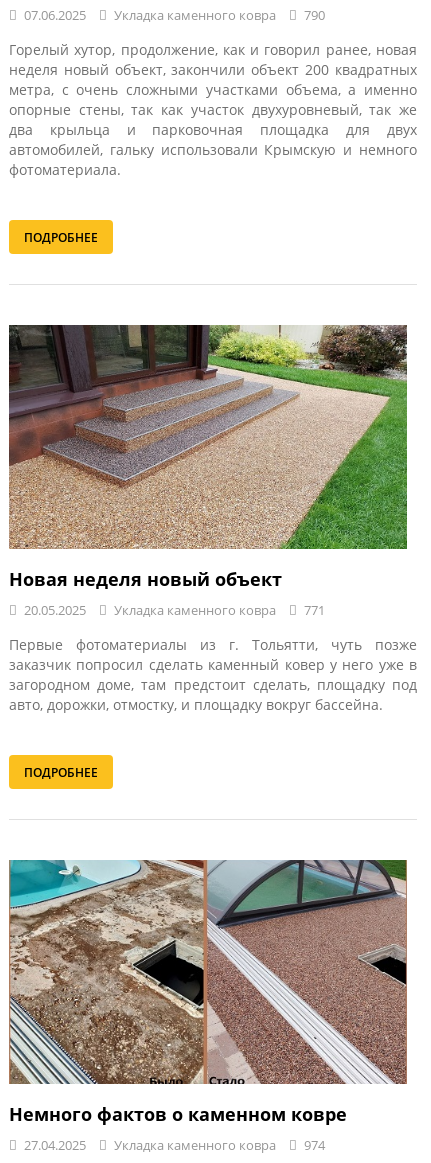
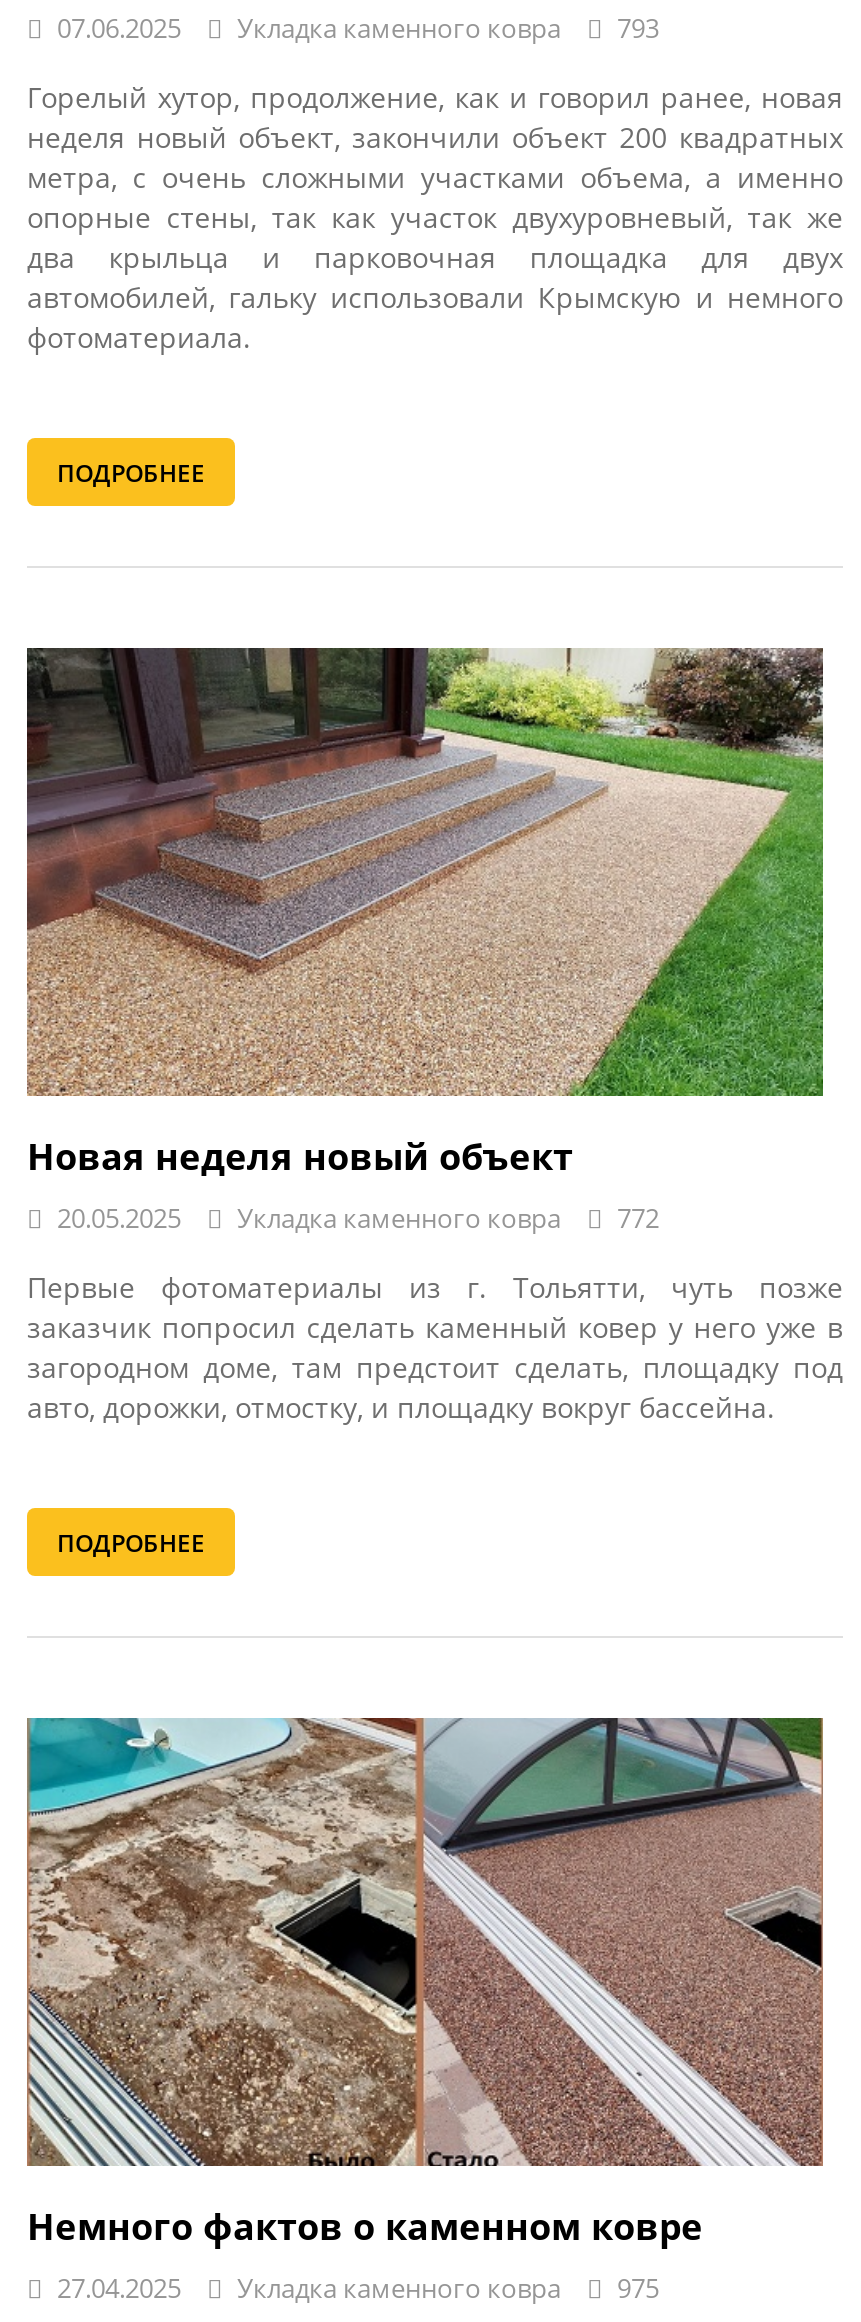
[21,6,325,24] 07.06.2025 Укладка каменного ковра 790 -> [51,10,659,46] 07.06.2025 Укладка каменного ковра 793
[21,601,325,619] 20.05.2025 Укладка каменного ковра 771 -> [51,1200,659,1236] 20.05.2025 Укладка каменного ковра 772
[21,1136,325,1154] 27.04.2025 Укладка каменного ковра 974 -> [51,2270,659,2306] 27.04.2025 Укладка каменного ковра 975

